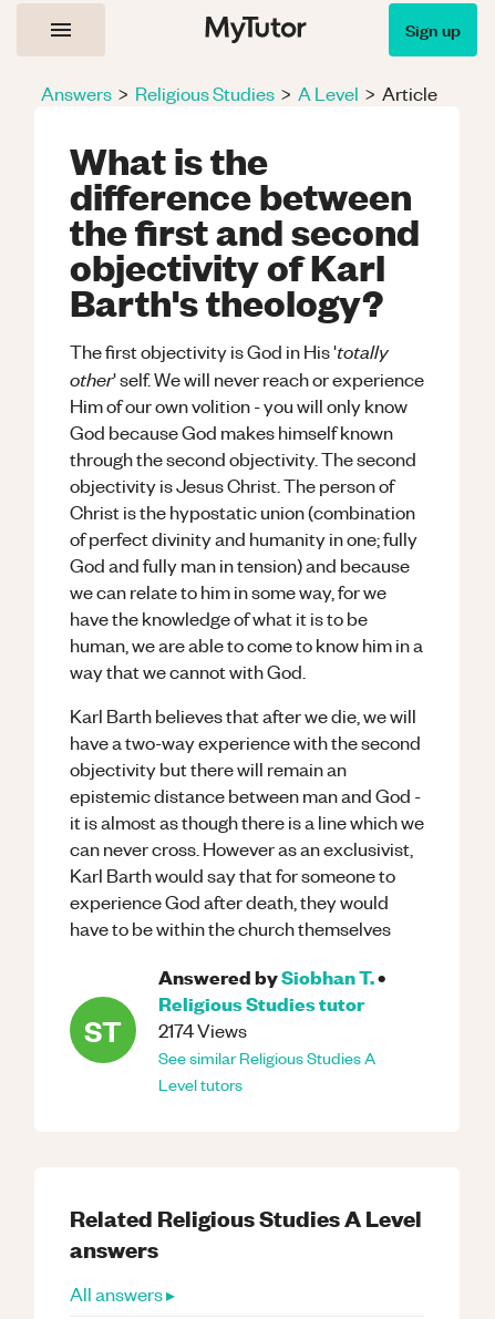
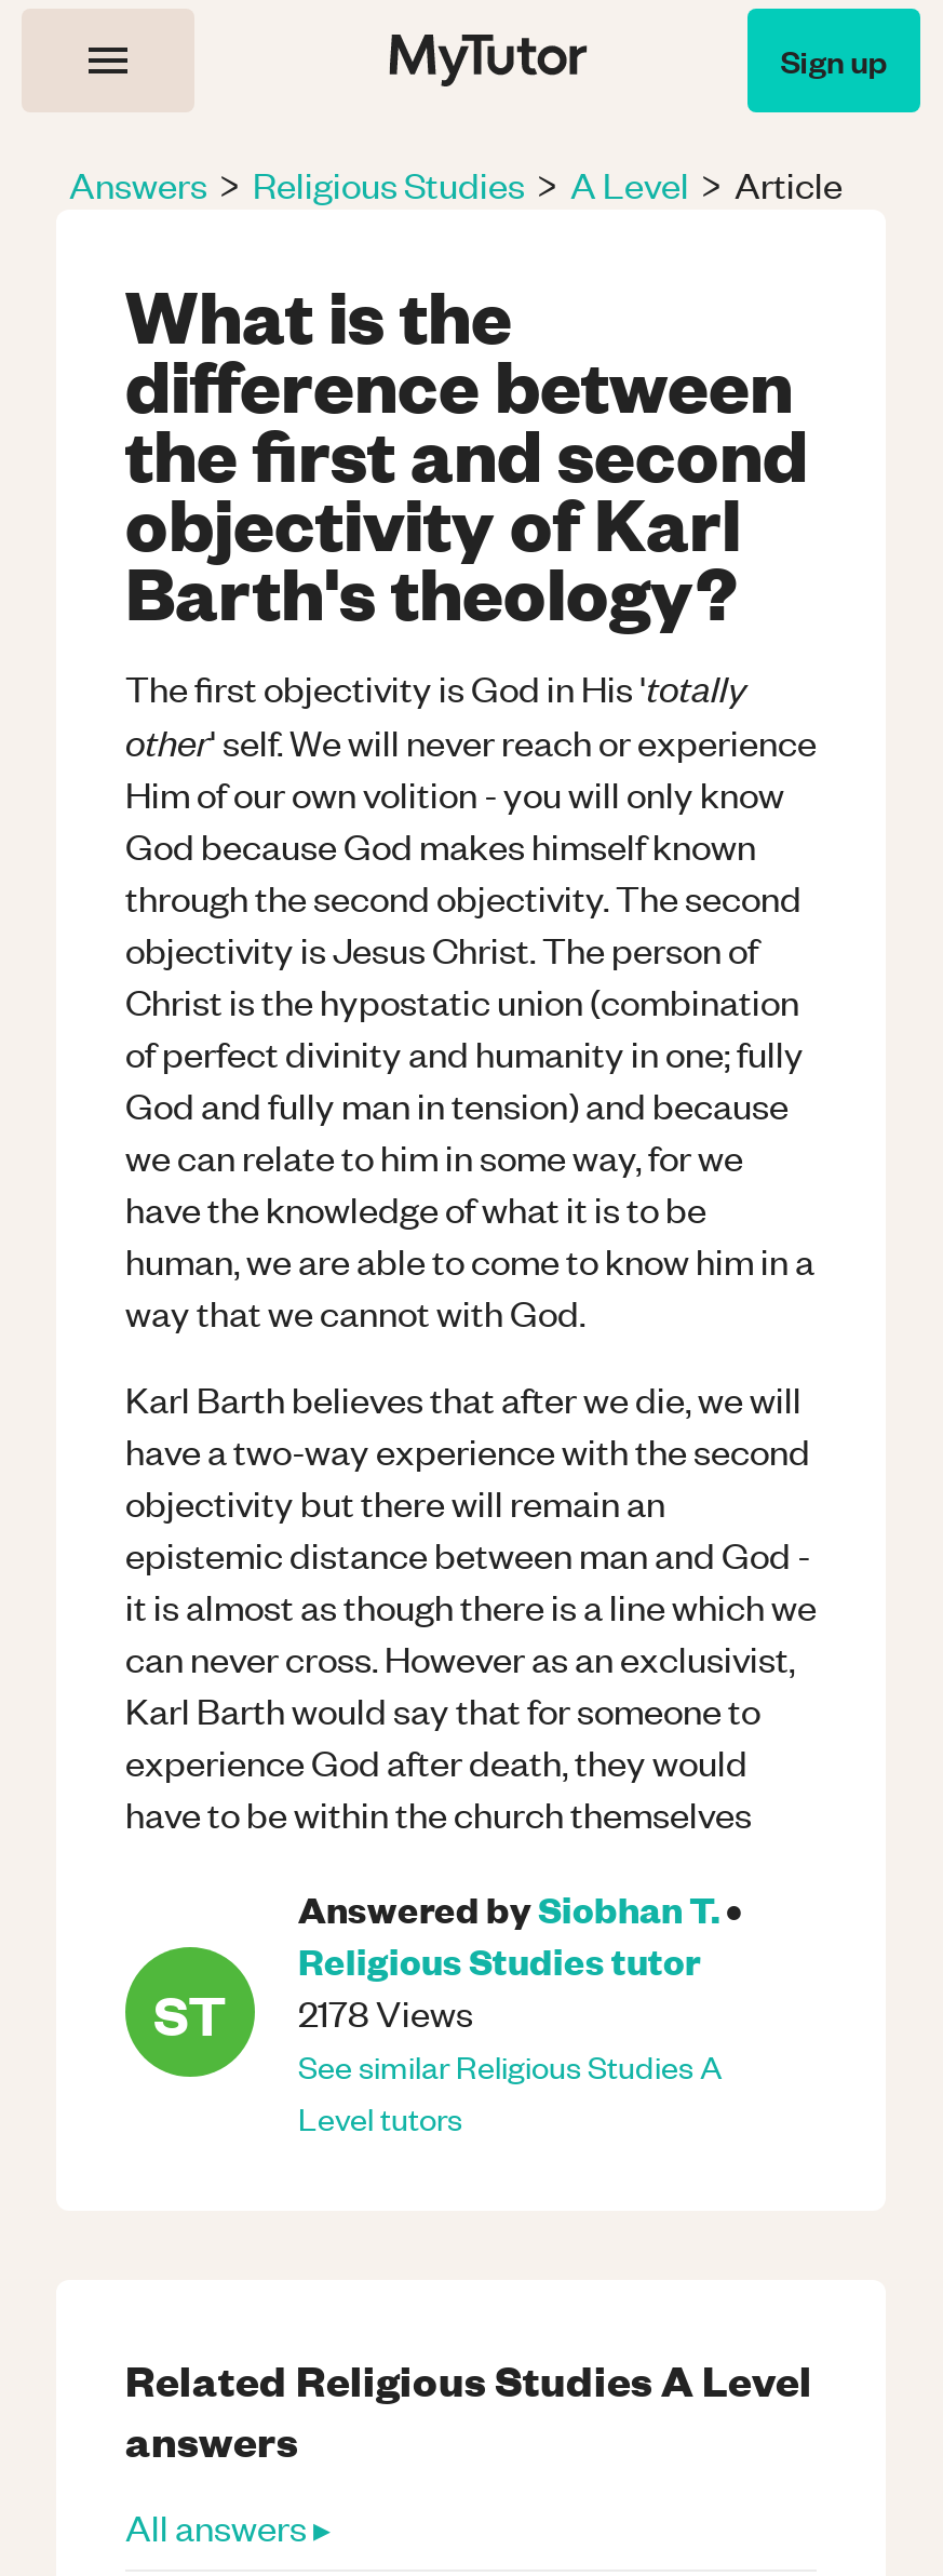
[84,1012,247,1048] ST 2174 Views -> [153,1977,473,2047] ST 2178 Views

